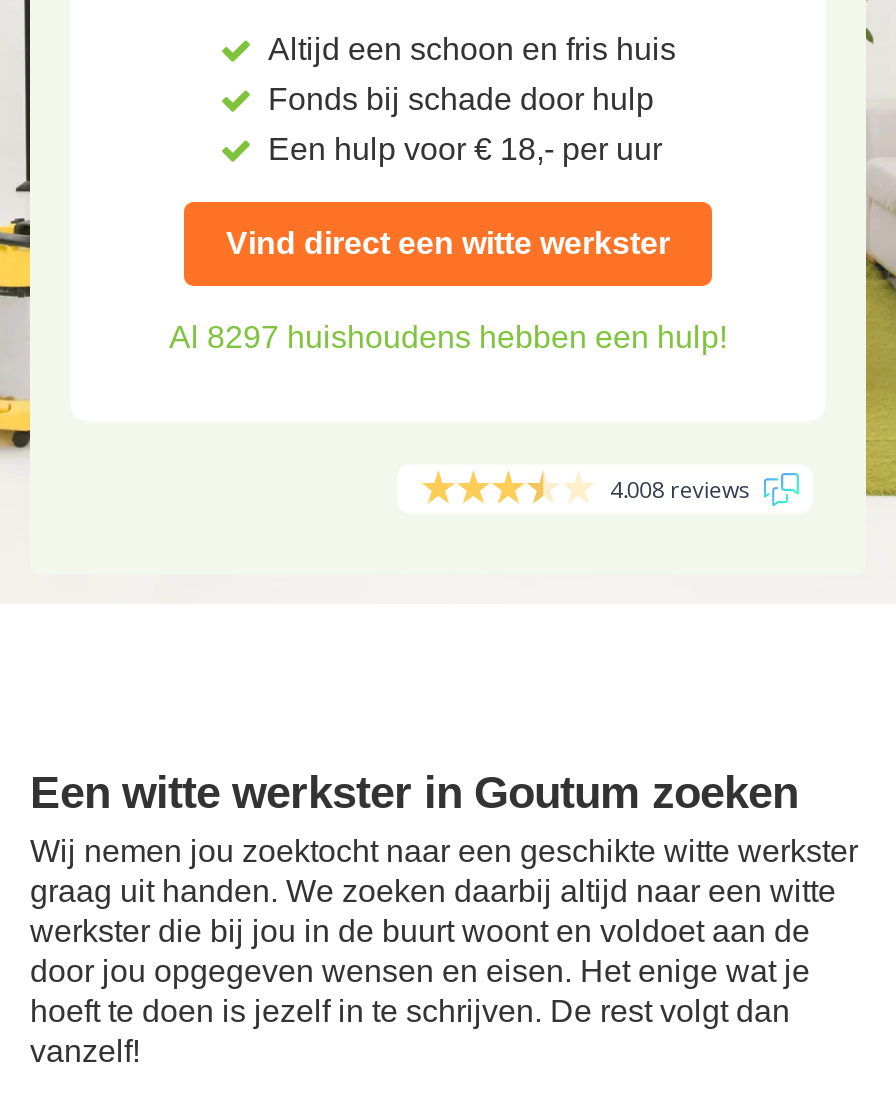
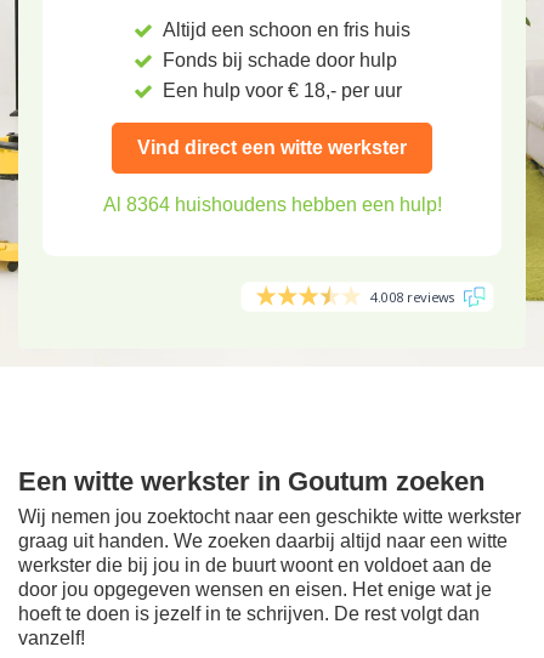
[169,320,727,354] Al 8297 huishoudens hebben een hulp! -> [103,194,441,215] Al 8364 huishoudens hebben een hulp!

